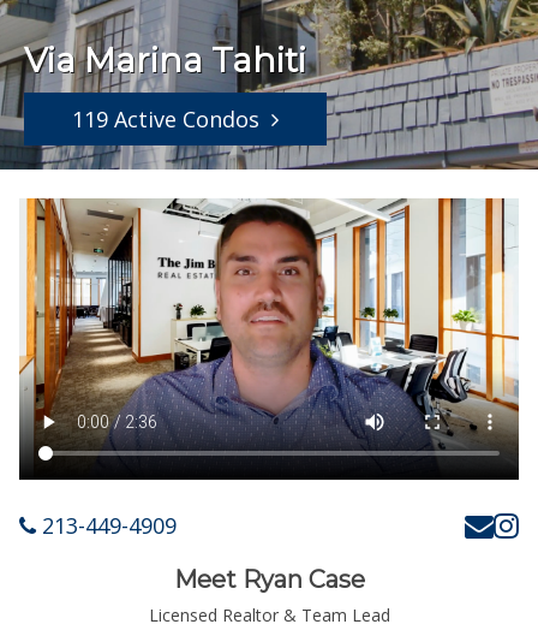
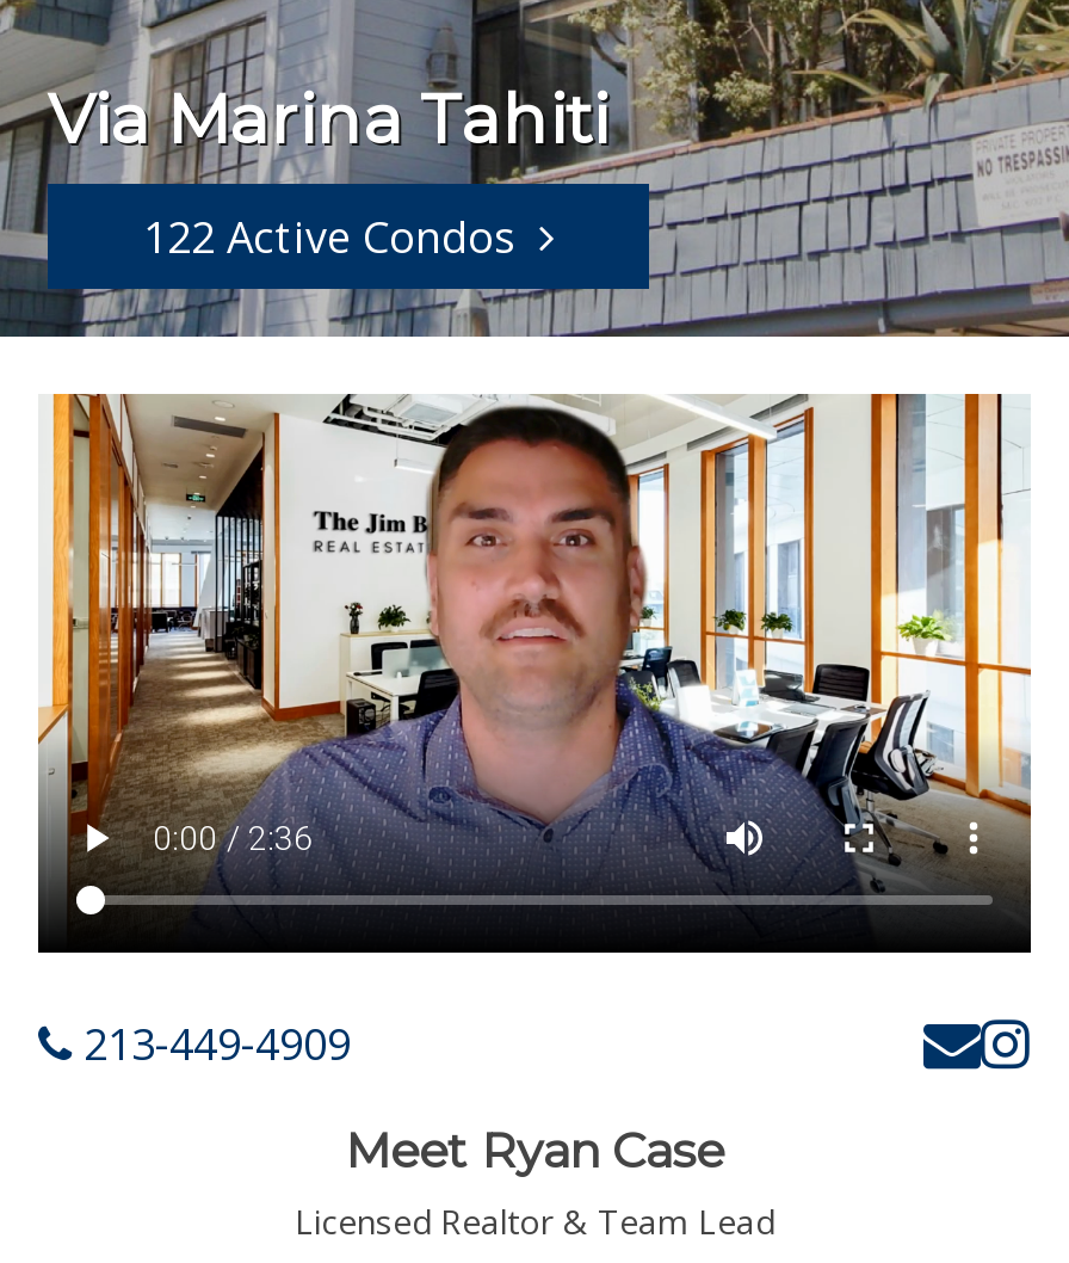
[72,105,259,133] 119 Active Condos -> [143,208,515,265] 122 Active Condos

